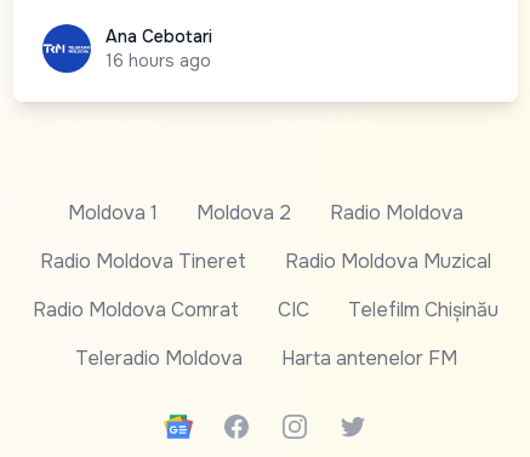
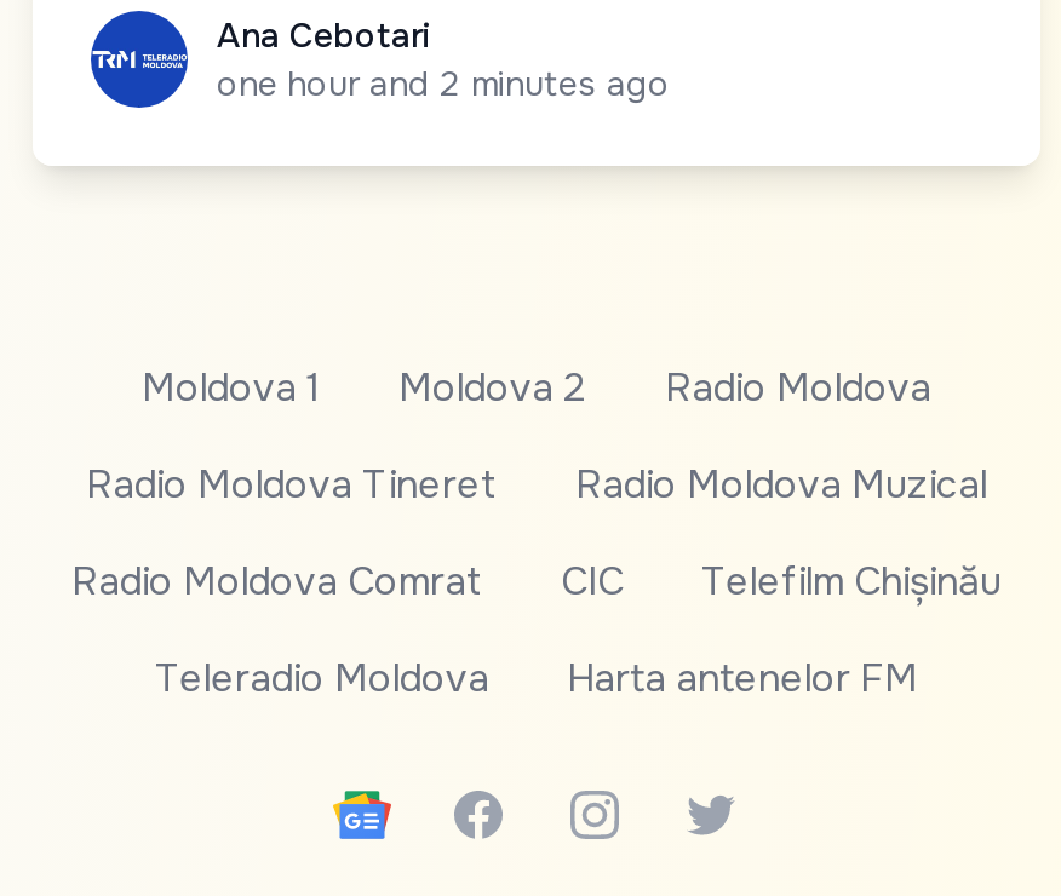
[106,49,211,71] 16 hours ago -> [217,63,670,107] one hour and 2 minutes ago

